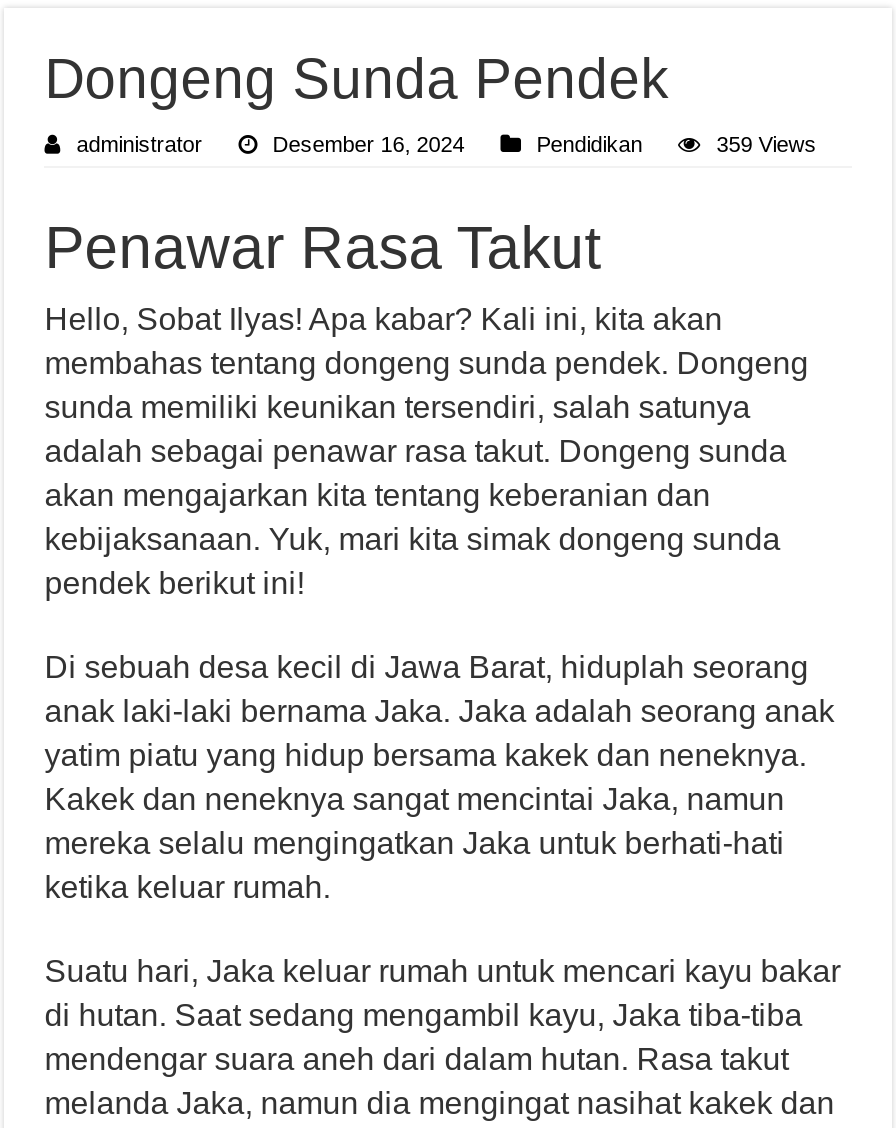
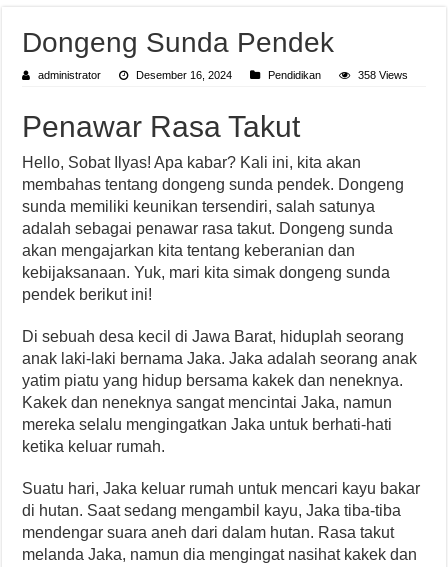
[716,132,816,156] 359 Views -> [358,69,408,81] 358 Views

